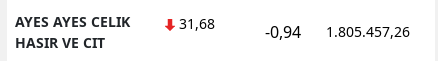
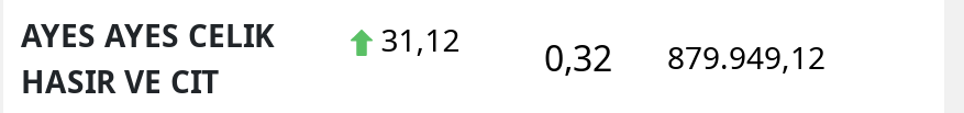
[179,14,215,33] 31,68 -> [381,19,460,60] 31,12
[265,21,301,43] -0,94 -> [544,34,612,82] 0,32
[326,22,410,41] 1.805.457,26 -> [667,36,826,78] 879.949,12

